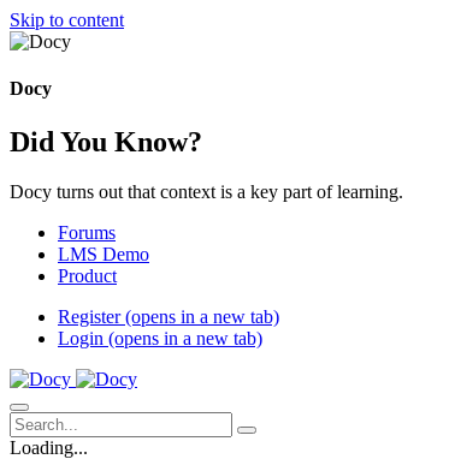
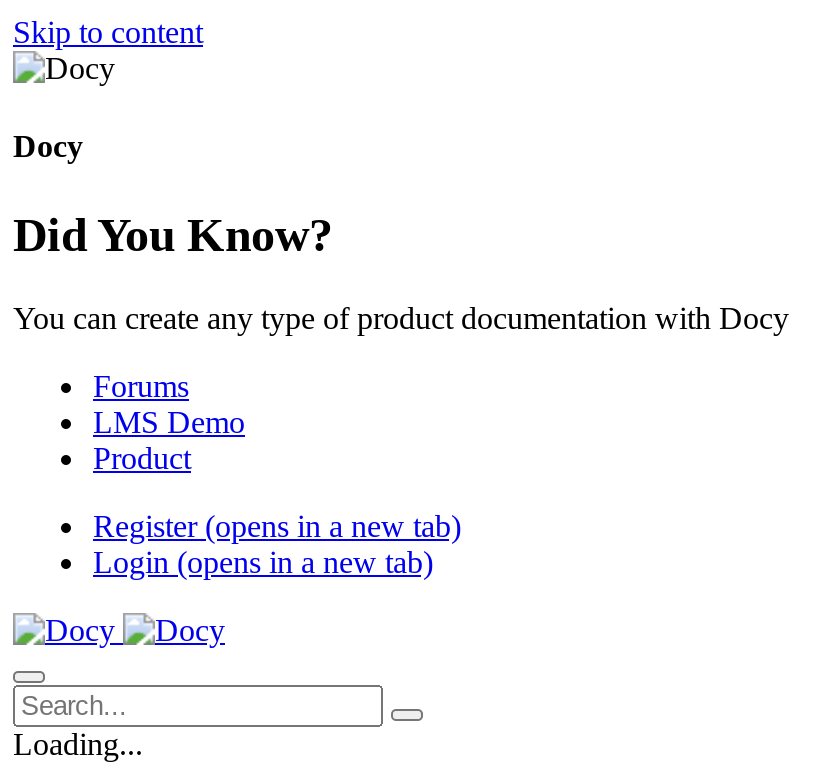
[10,182,403,202] Docy turns out that context is a key part of learning. -> [13,302,789,336] You can create any type of product documentation with Docy

